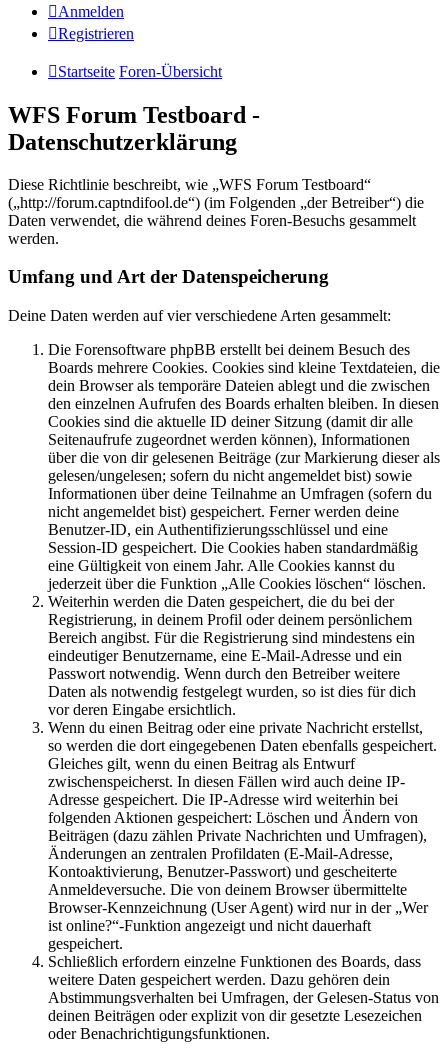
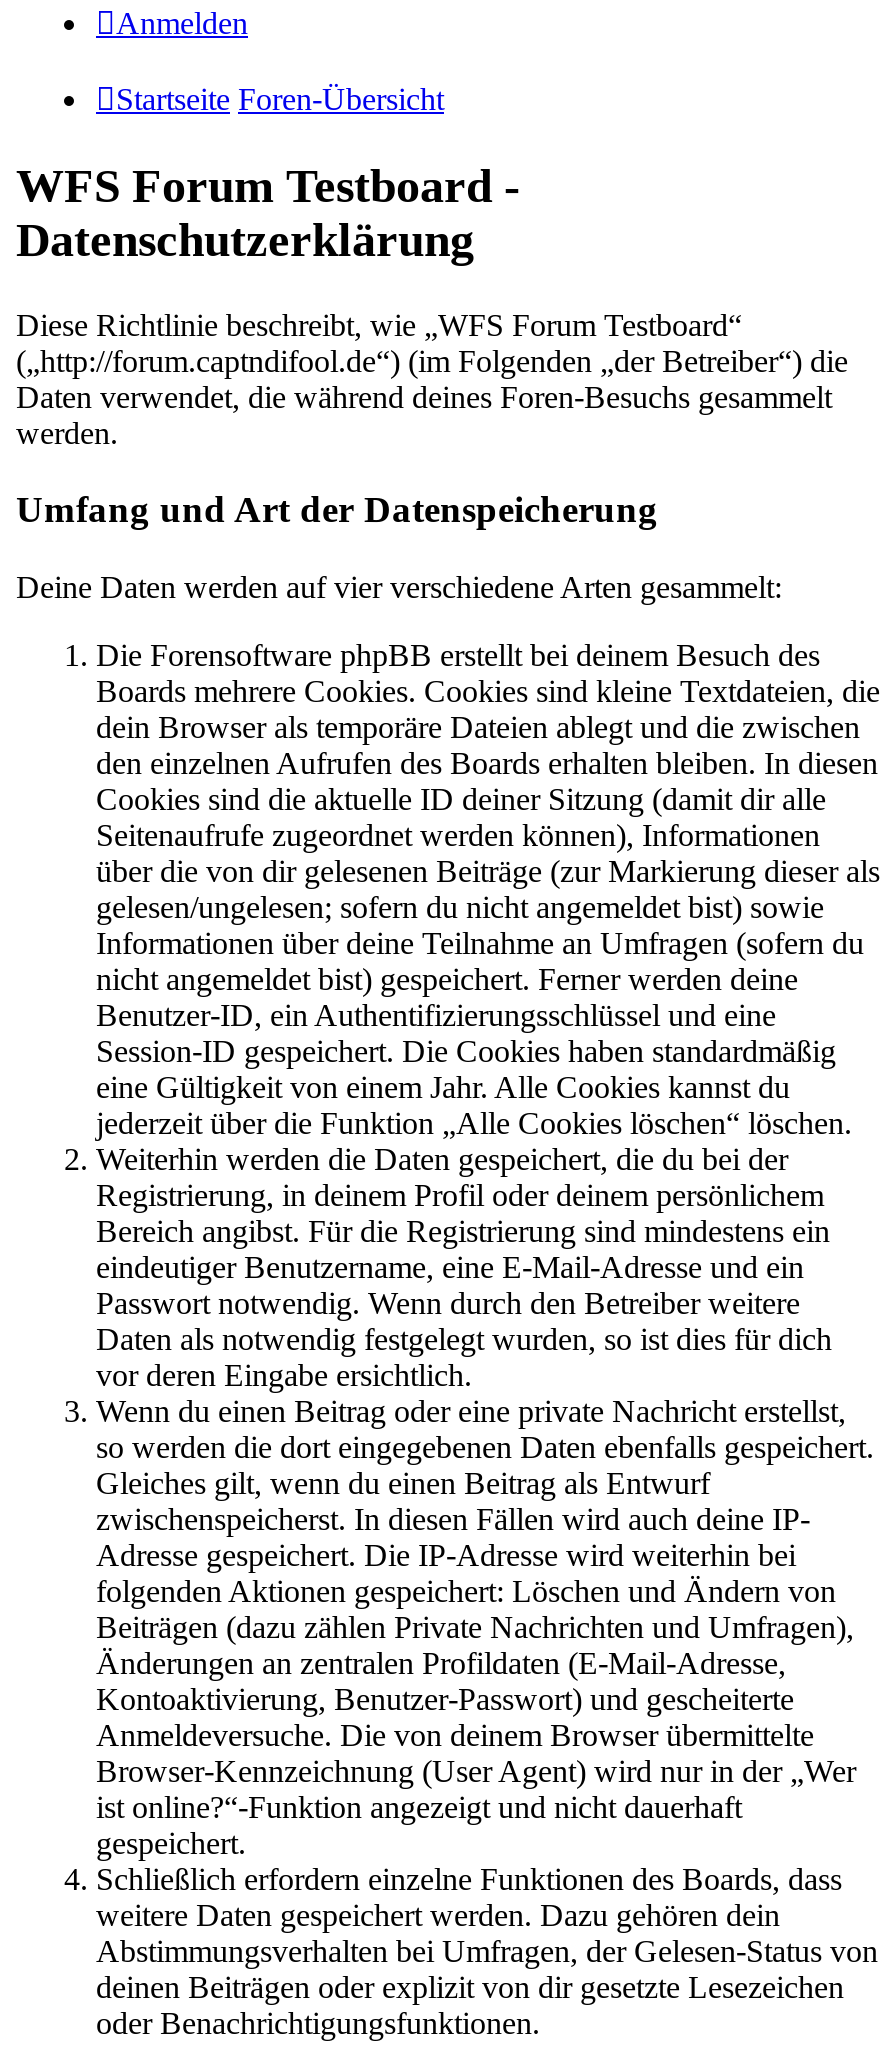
[58,25,134,42] Registrieren -> none

